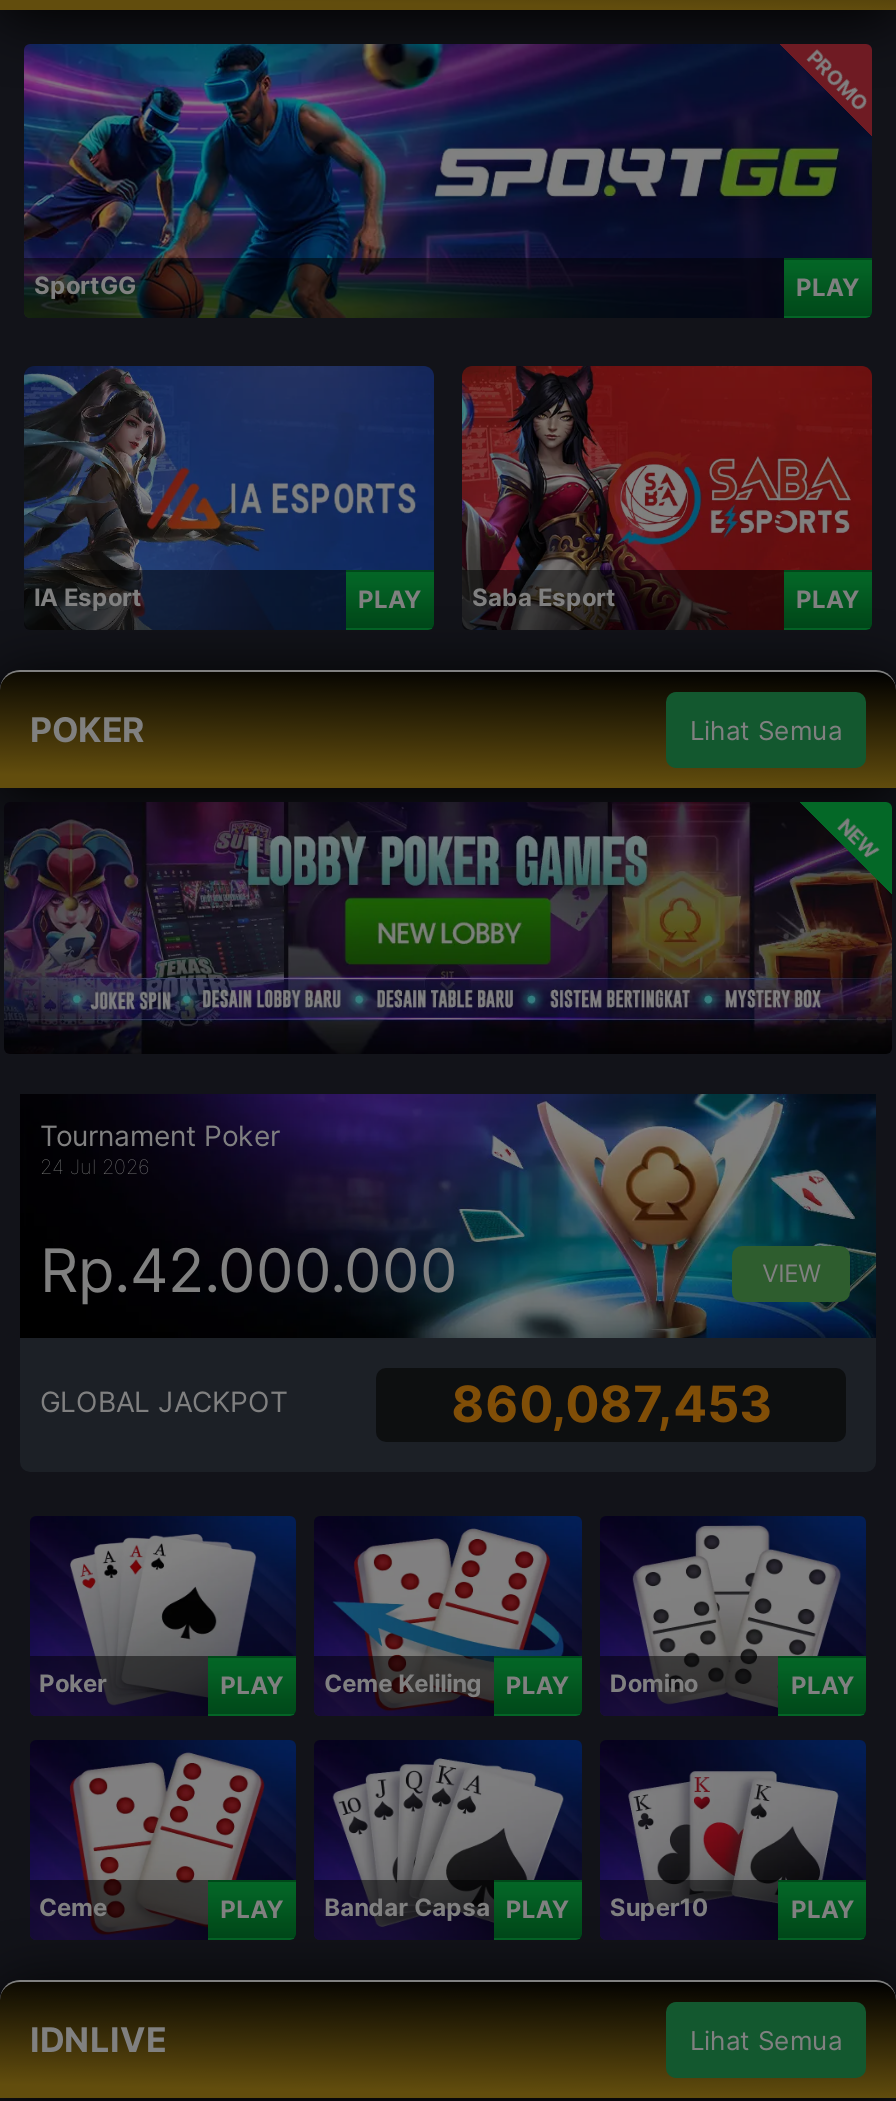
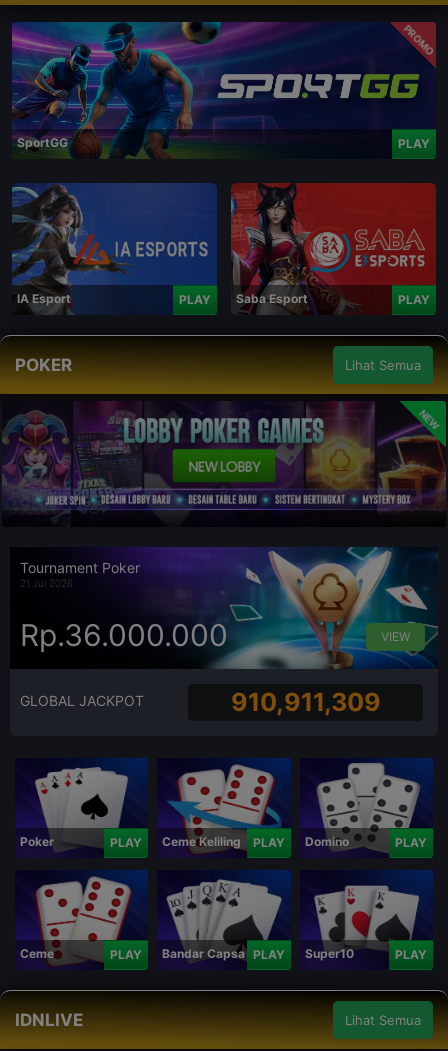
[40,1153,150,1177] 24 Jul 2026 -> [20,576,73,588] 21 Jul 2026
[40,1234,458,1306] Rp.42.000.000 -> [20,617,228,653] Rp.36.000.000
[451,1373,771,1433] 860,087,453 -> [231,687,381,717] 910,911,309

